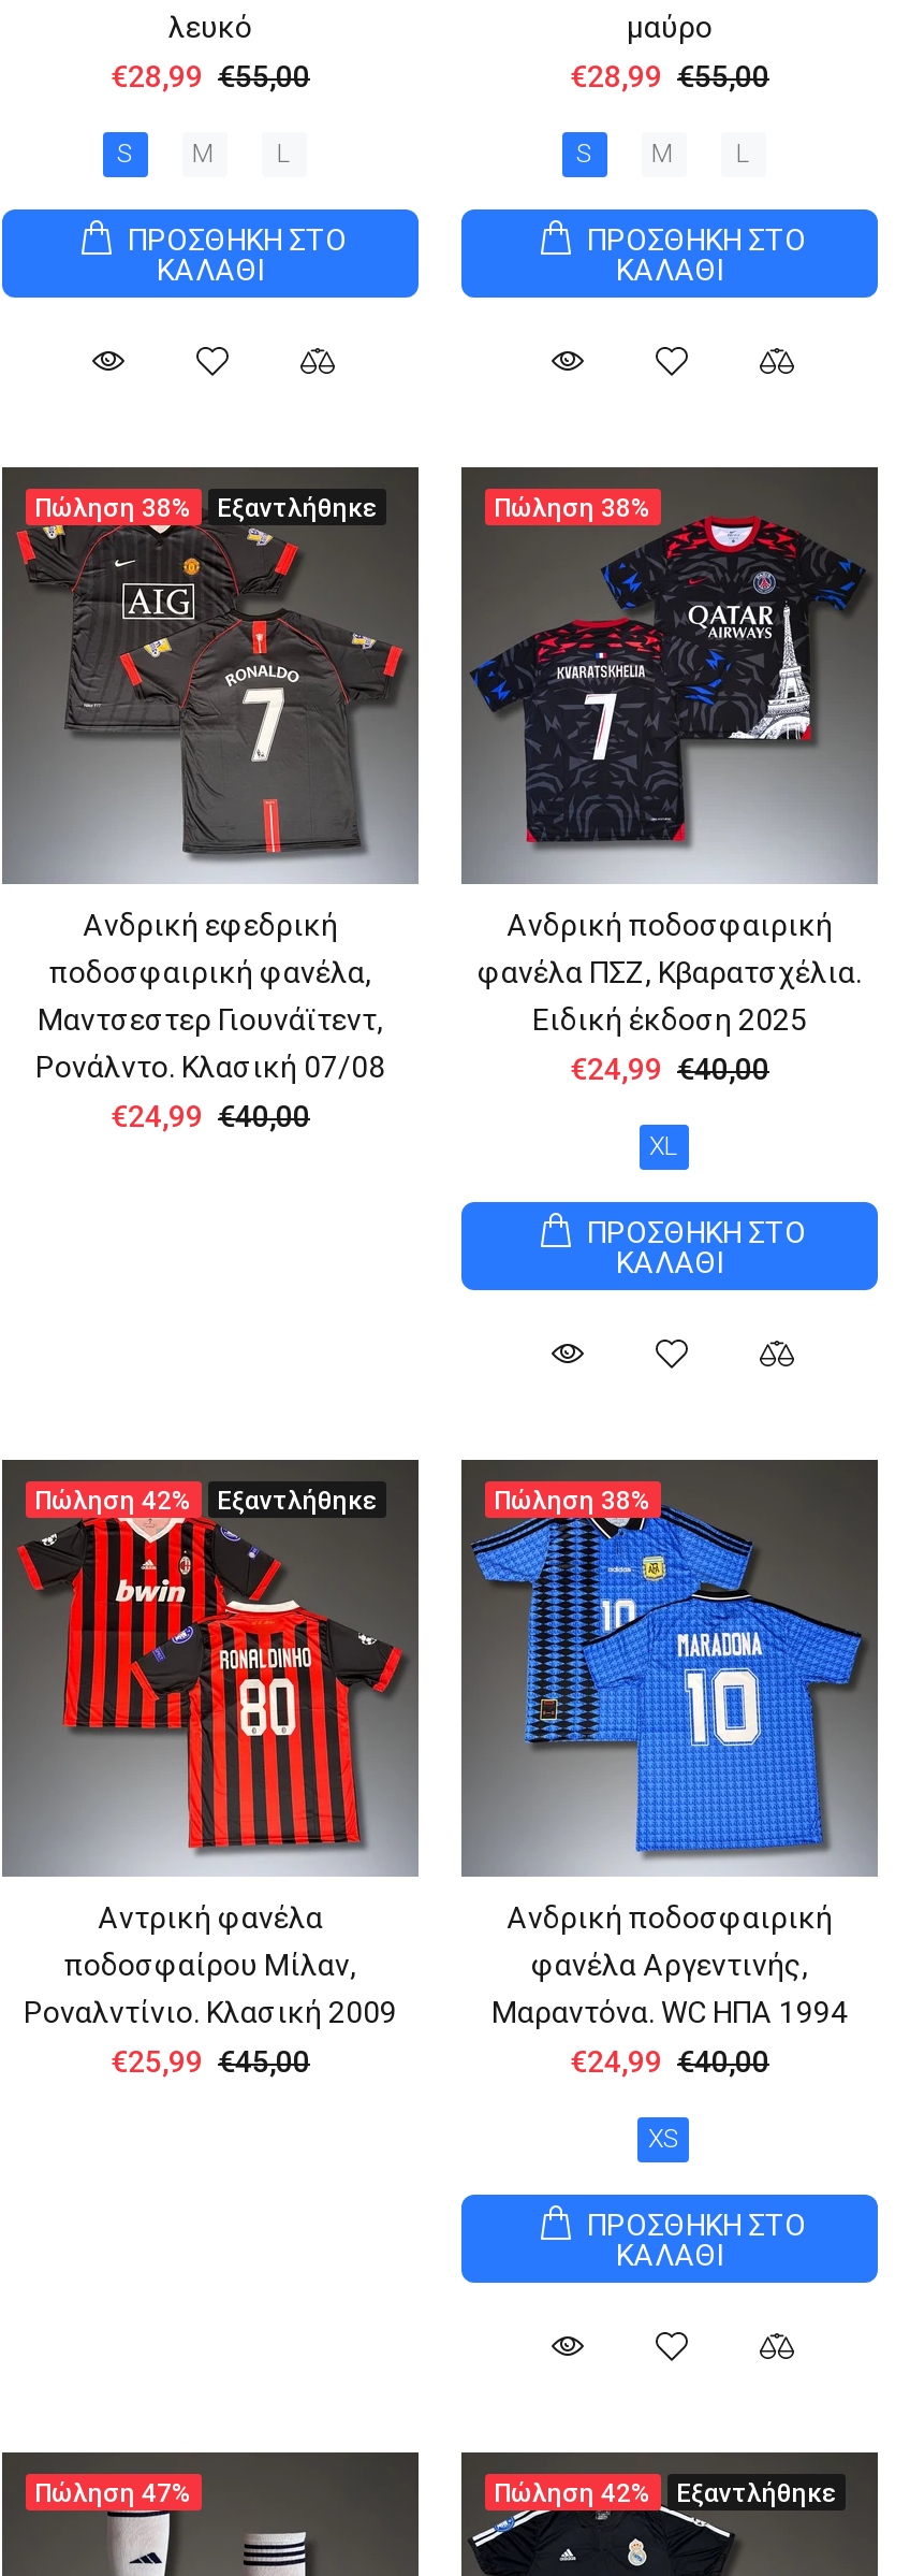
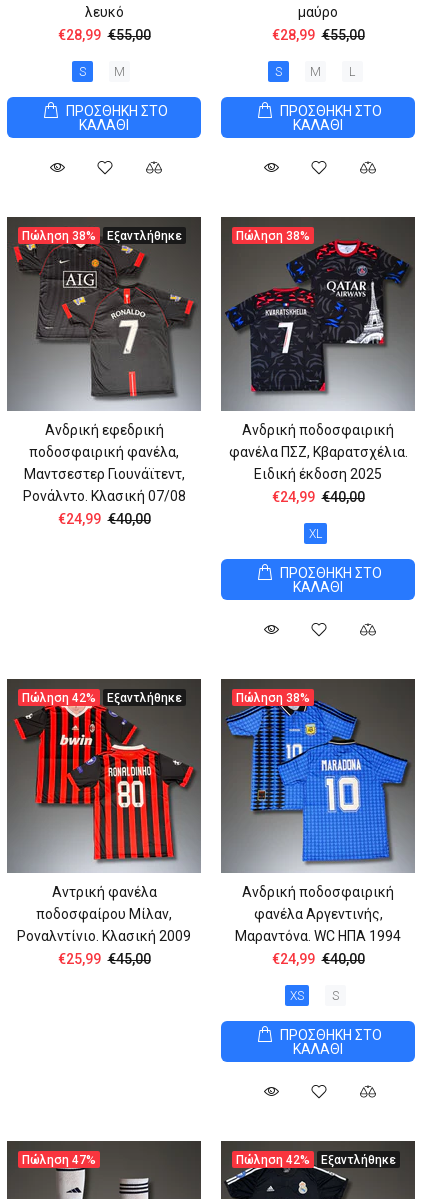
[277,139,290,169] L -> none
none -> [331,988,338,1002] S

